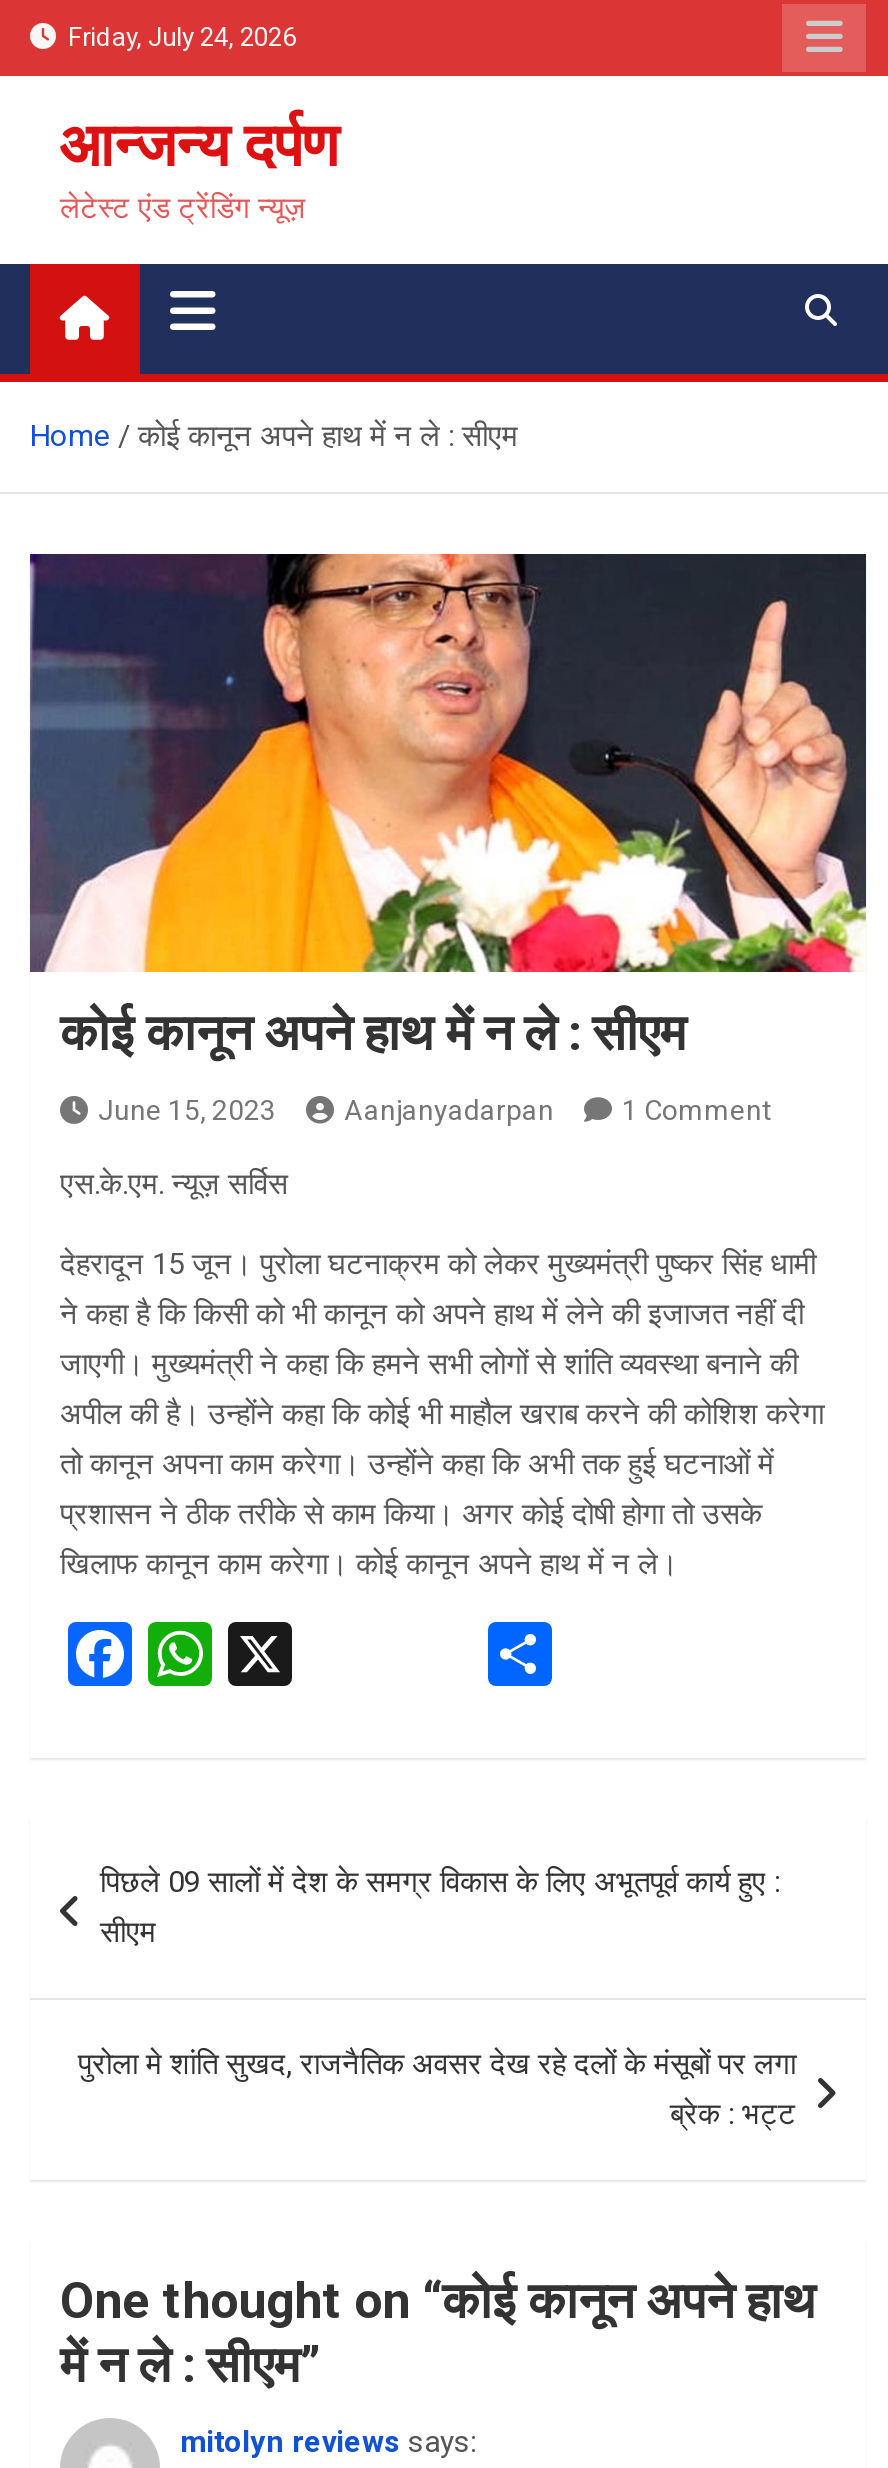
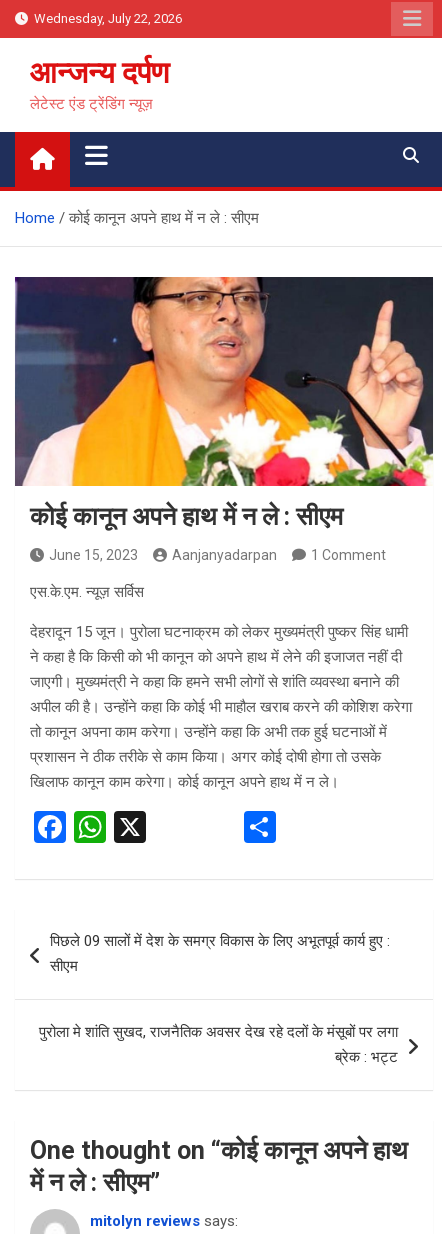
[56,22,296,52] Friday, July 24, 2026 -> [28,11,182,26] Wednesday, July 22, 2026

